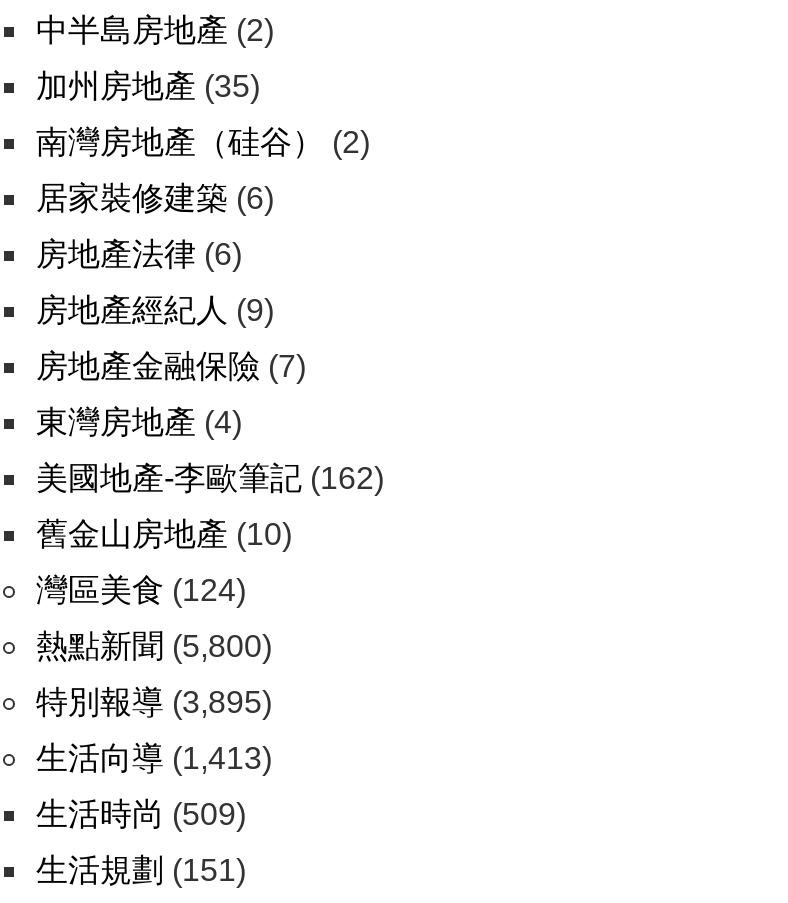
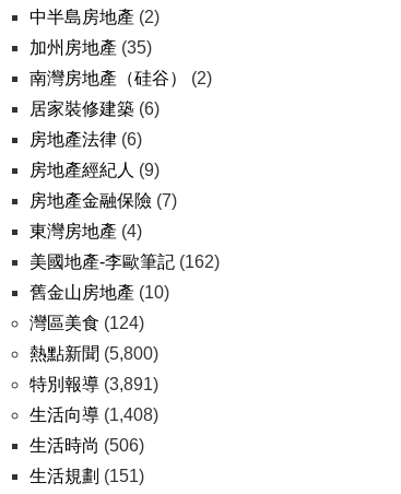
[36,685,272,719] 特別報導(3,895) -> [30,375,158,393] 特別報導(3,891)
[36,741,272,775] 生活向導(1,413) -> [30,405,158,424] 生活向導(1,408)
[36,797,246,831] 生活時尚(509) -> [30,436,144,455] 生活時尚(506)

